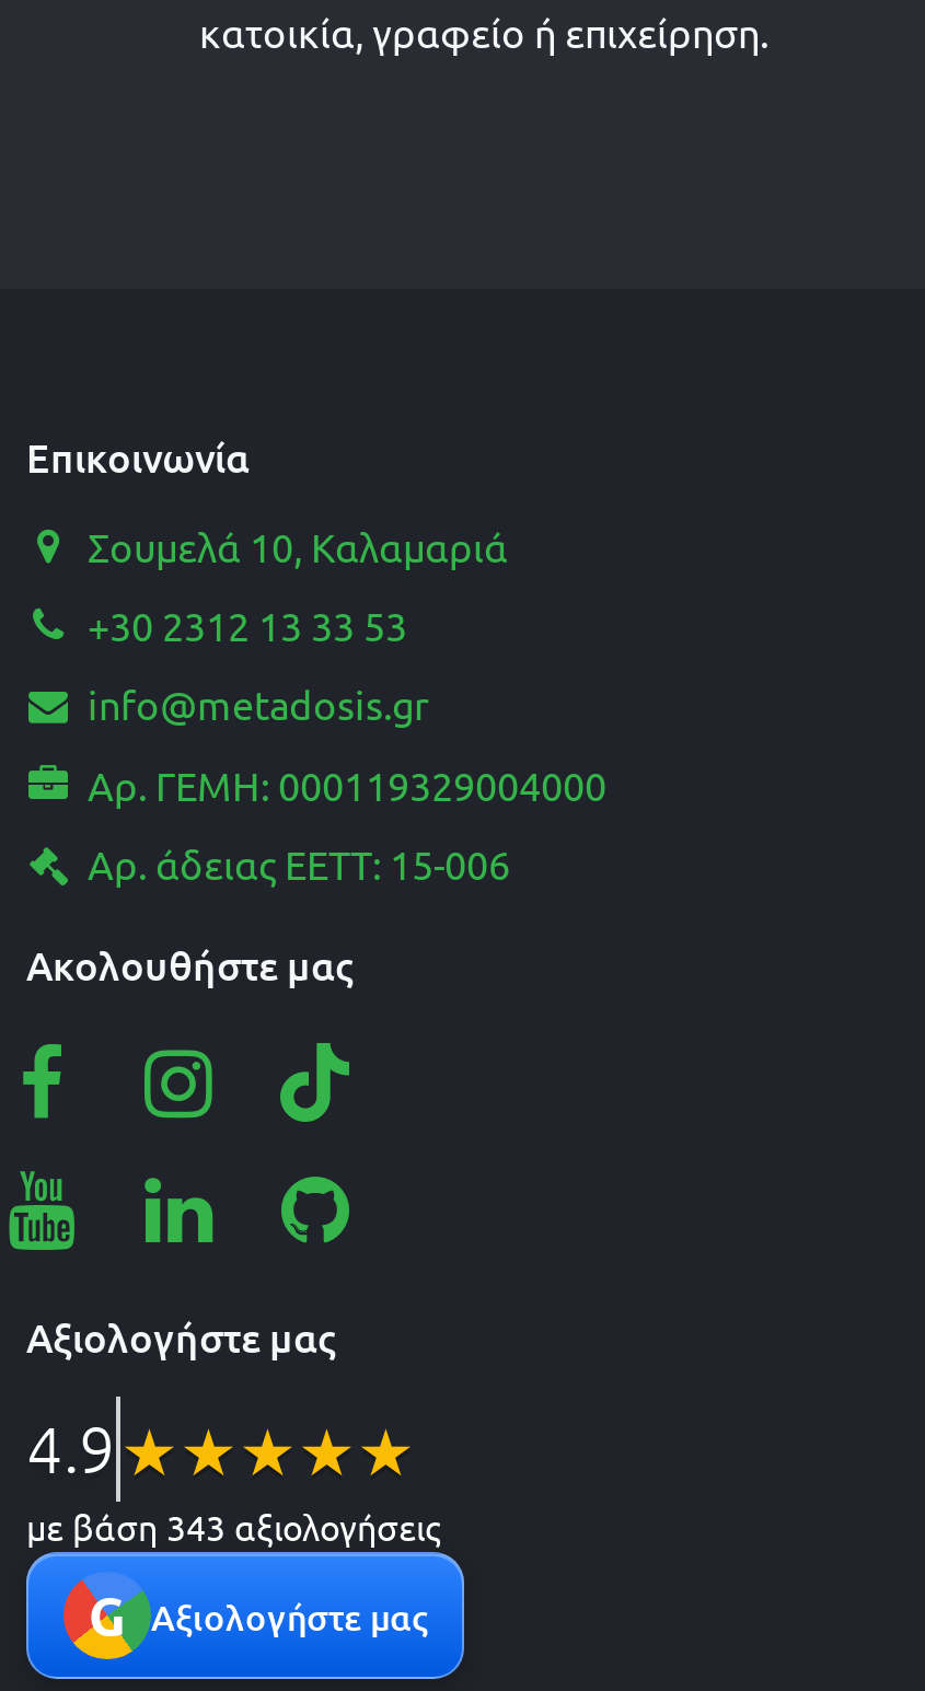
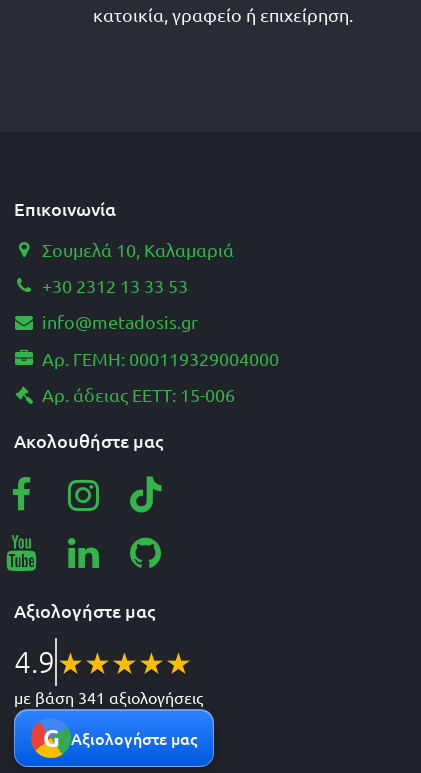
[26,1505,440,1549] με βάση 343 αξιολογήσεις -> [14,687,203,707] με βάση 341 αξιολογήσεις

